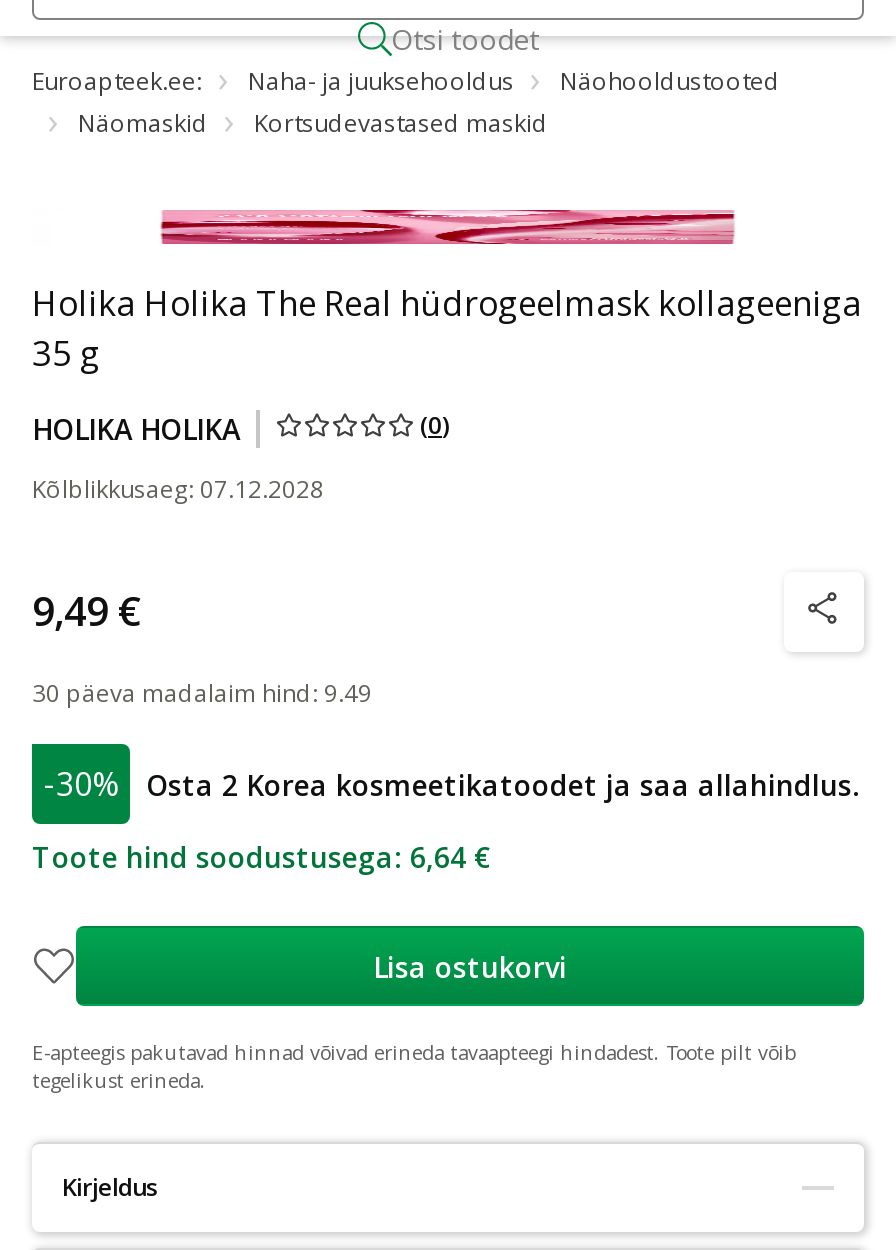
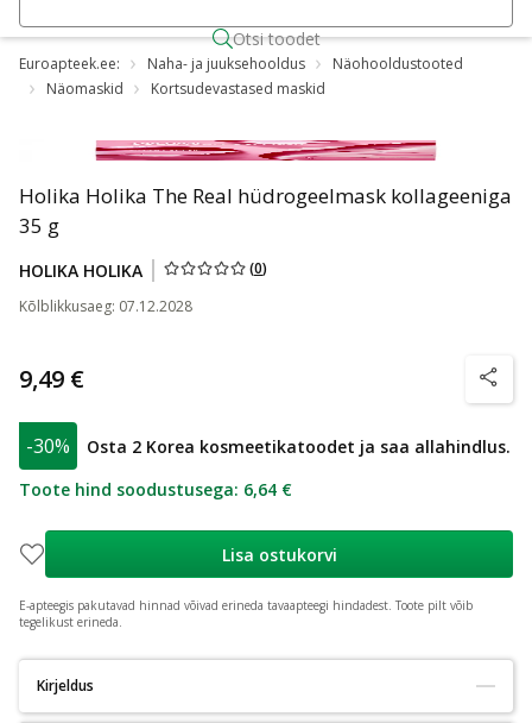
[32,676,372,710] 30 päeva madalaim hind: 9.49 -> none

